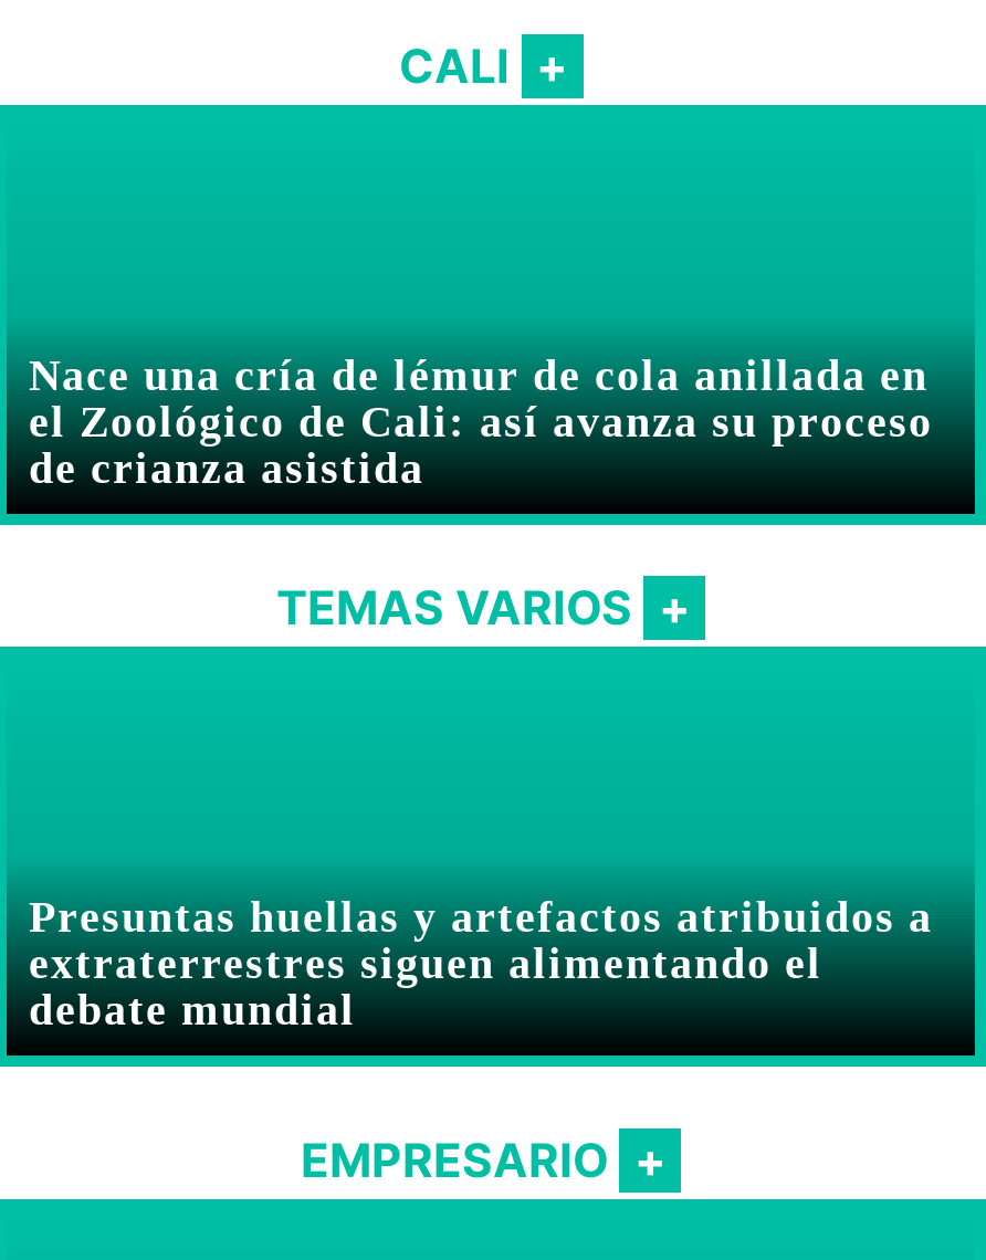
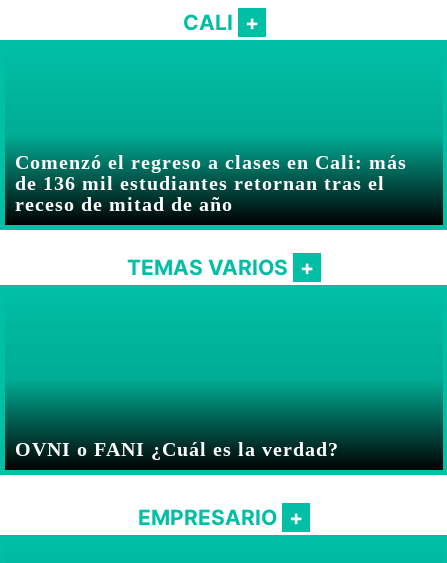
[29,351,933,492] Nace una cría de lémur de cola anillada en | el Zoológico de Cali: así avanza su proceso | de crianza asistida -> [15,151,407,215] Comenzó el regreso a clases en Cali: más | de 136 mil estudiantes retornan tras el | receso de mitad de año
[29,892,933,1034] Presuntas huellas y artefactos atribuidos a | extraterrestres siguen alimentando el | debate mundial -> [15,438,339,460] OVNI o FANI ¿Cuál es la verdad?

